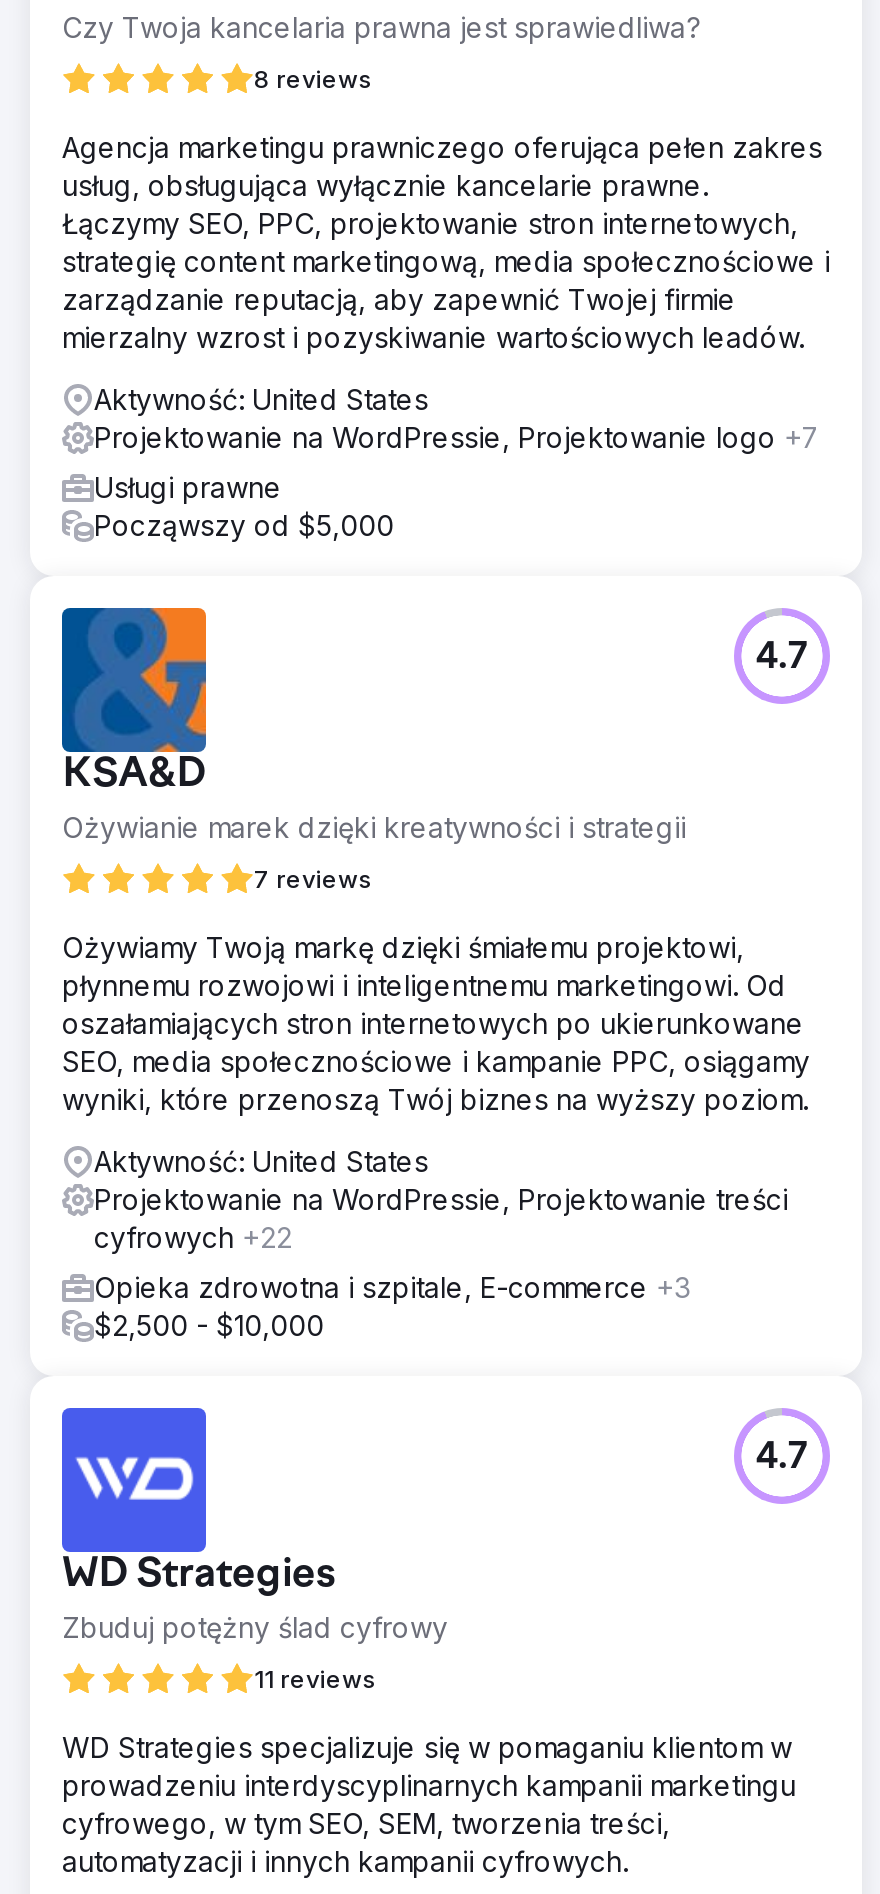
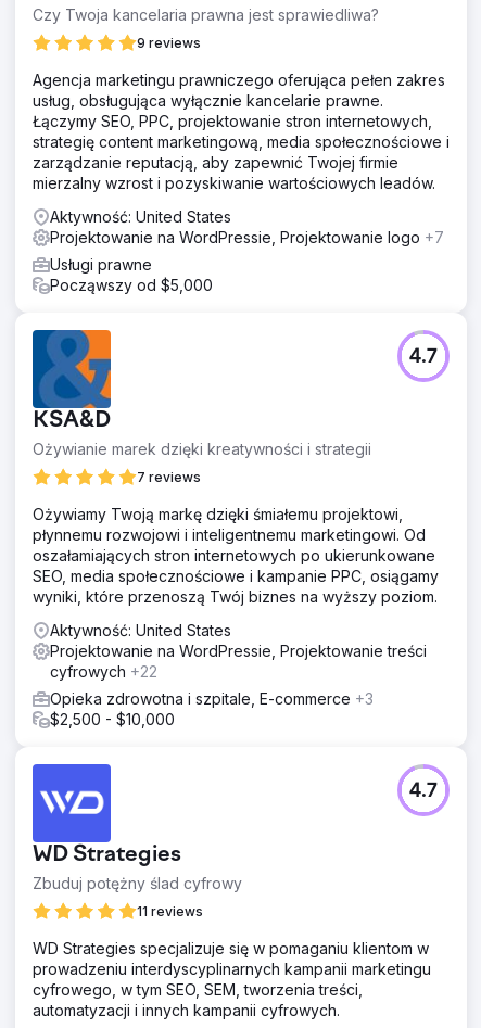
[254,63,372,93] 8 reviews -> [137,34,201,51] 9 reviews

